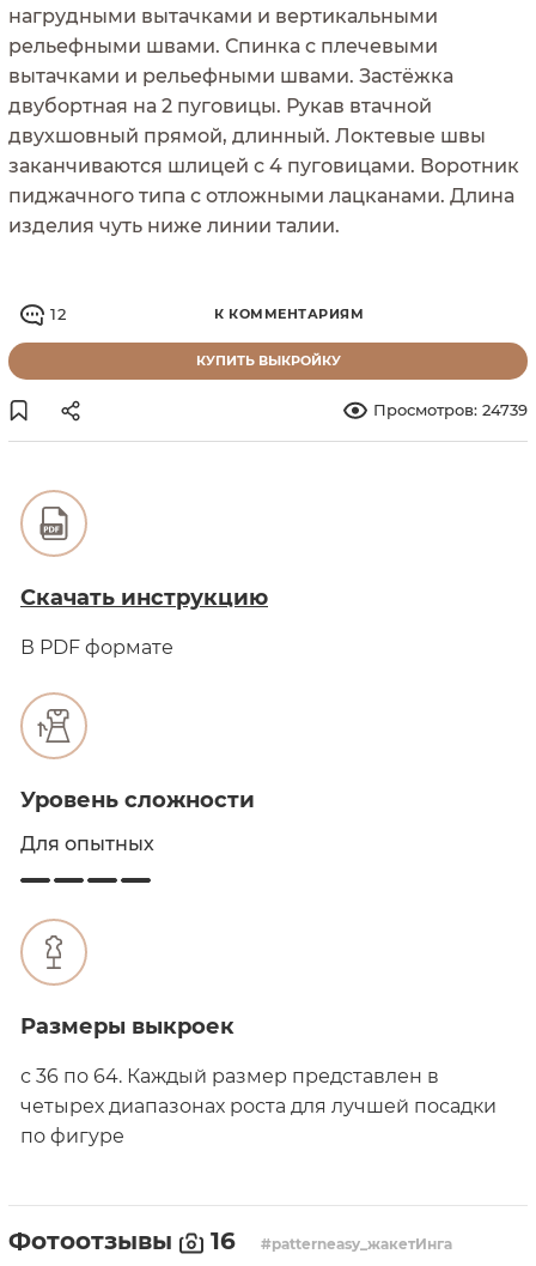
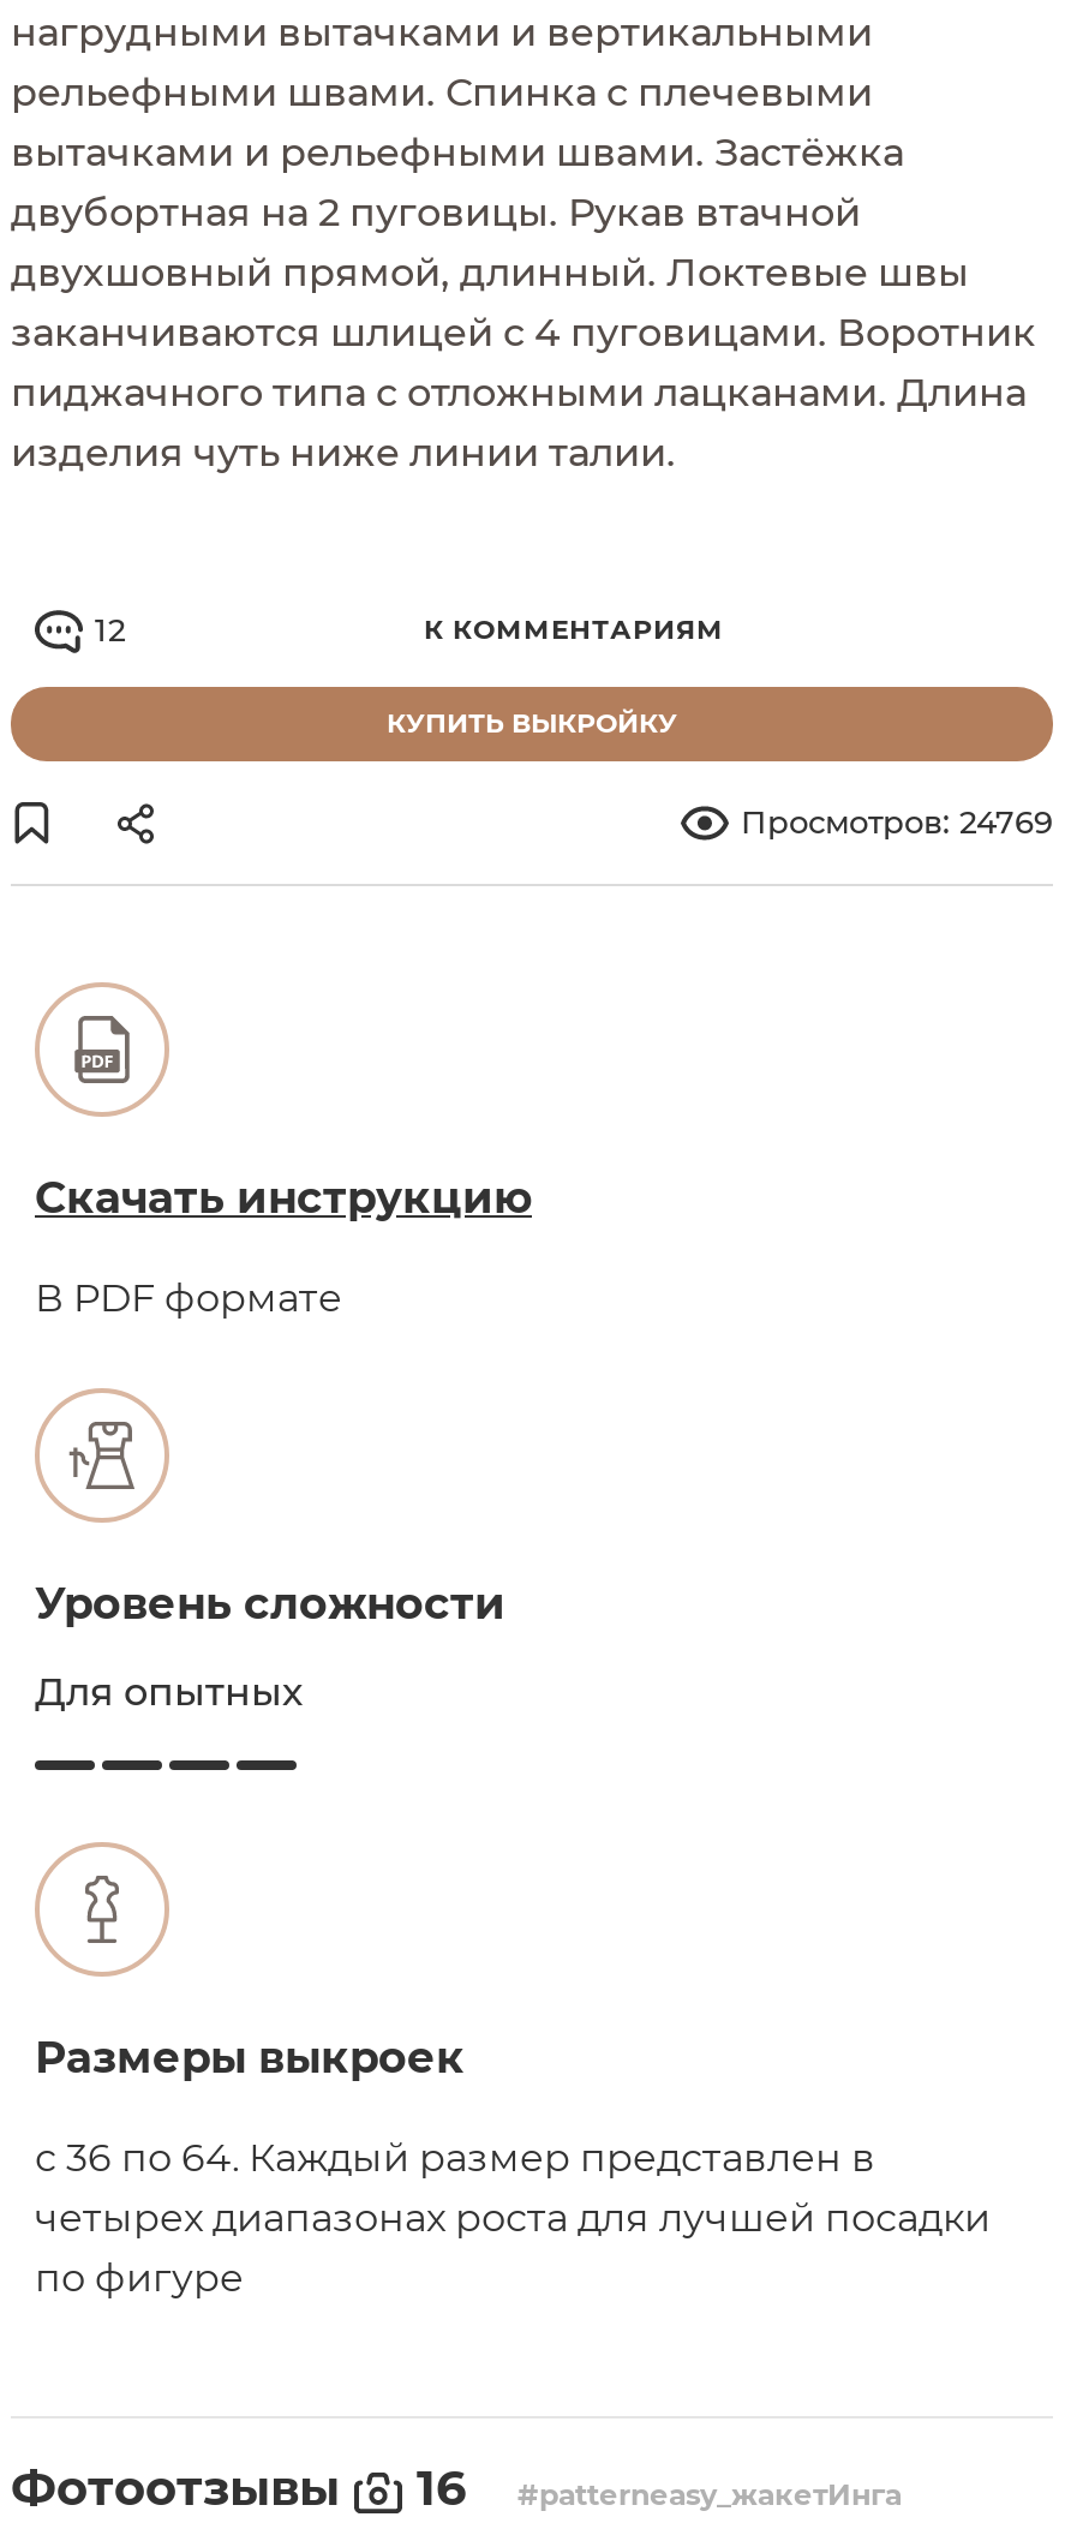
[373,400,528,419] Просмотров: 24739 -> [741,801,1053,840] Просмотров: 24769

